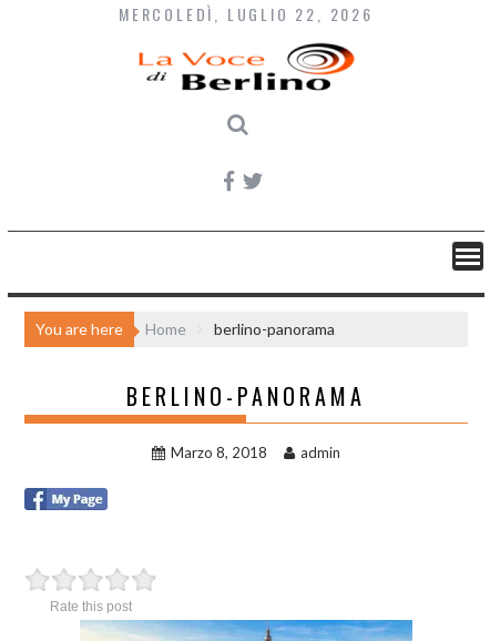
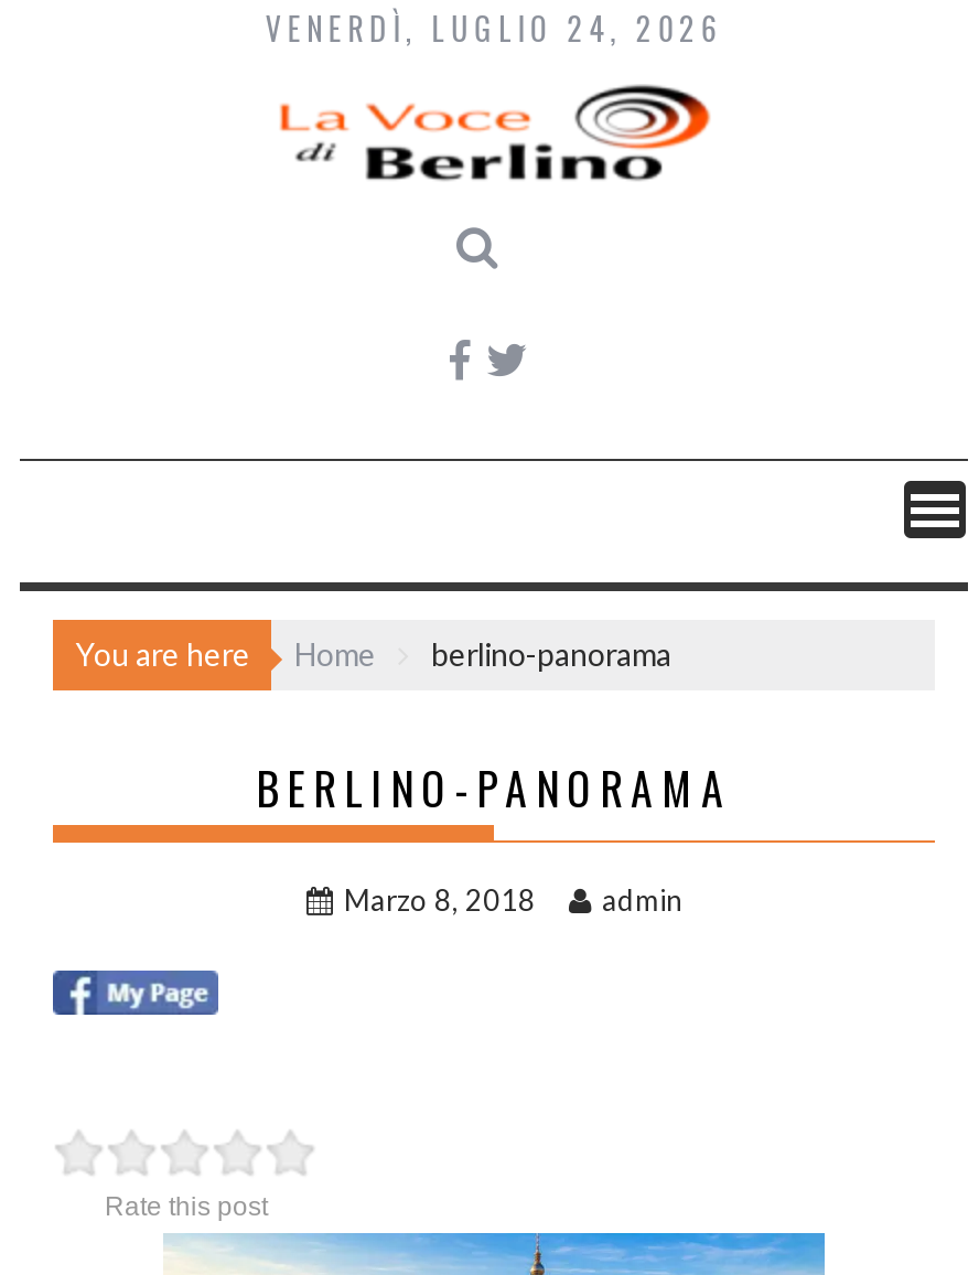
[119,3,373,26] MERCOLEDÌ, LUGLIO 22, 2026 -> [265,5,722,52] VENERDÌ, LUGLIO 24, 2026

